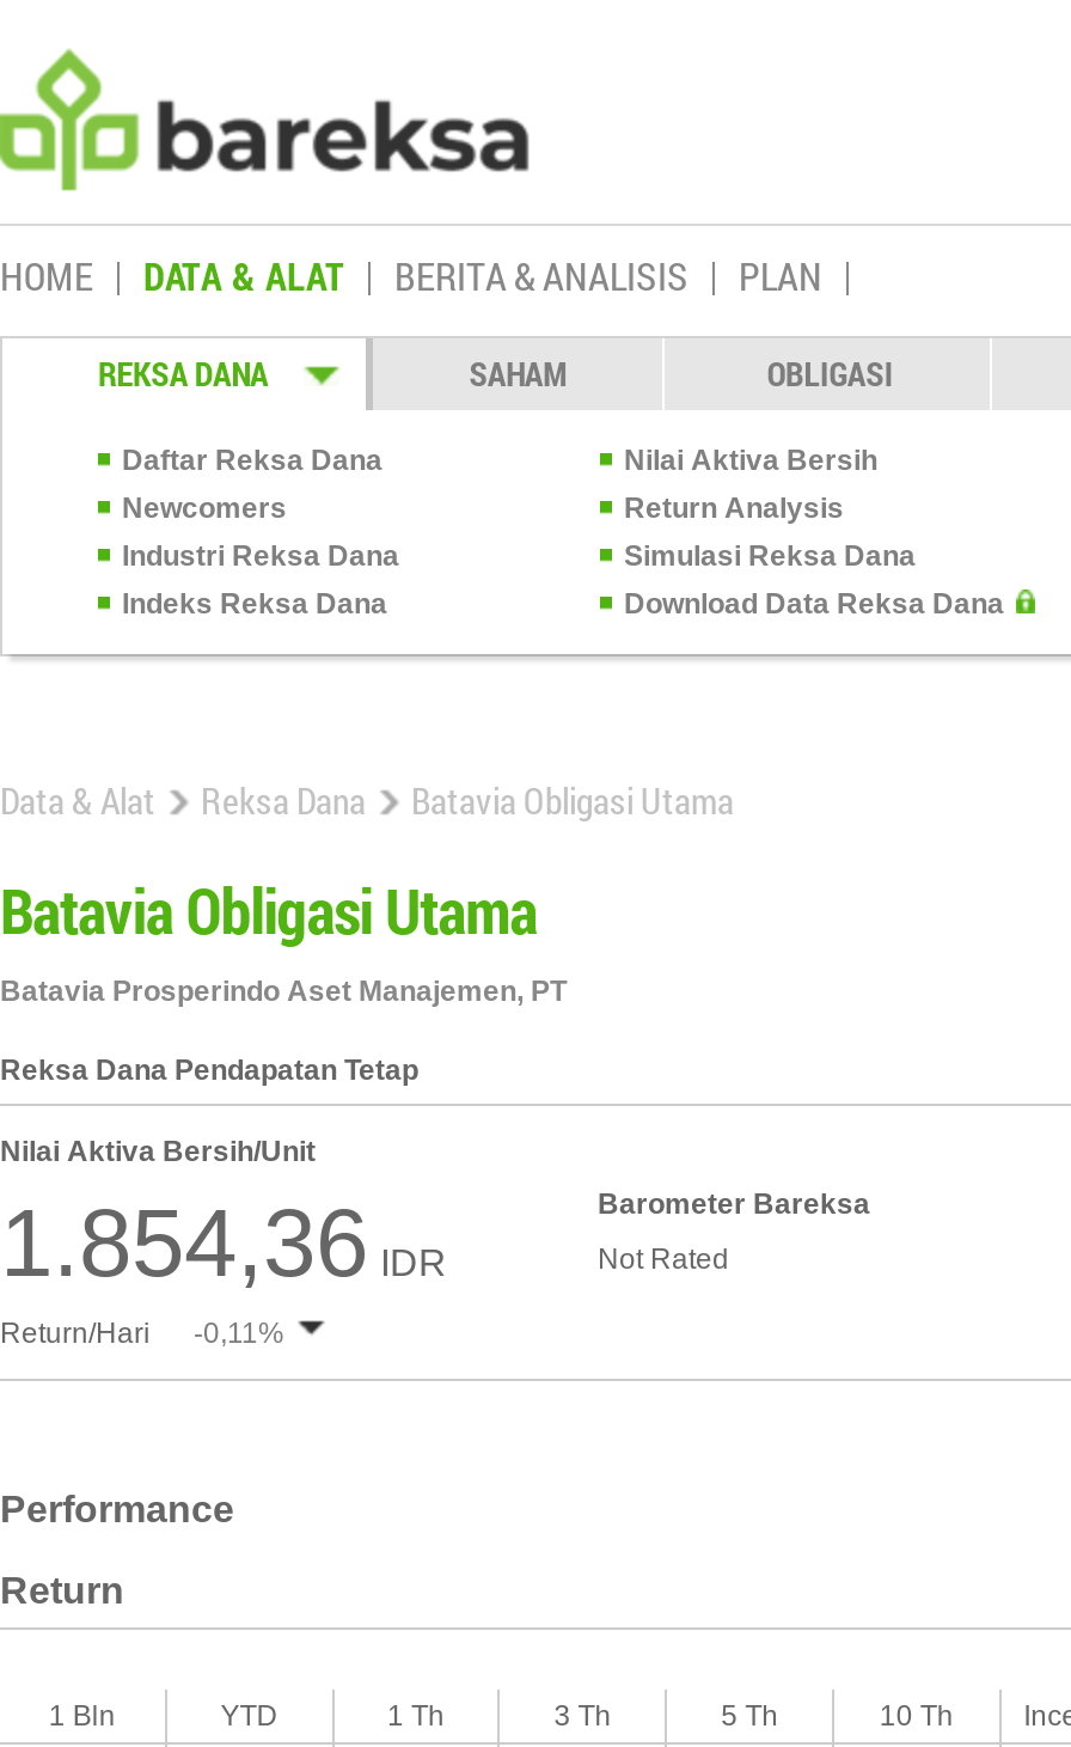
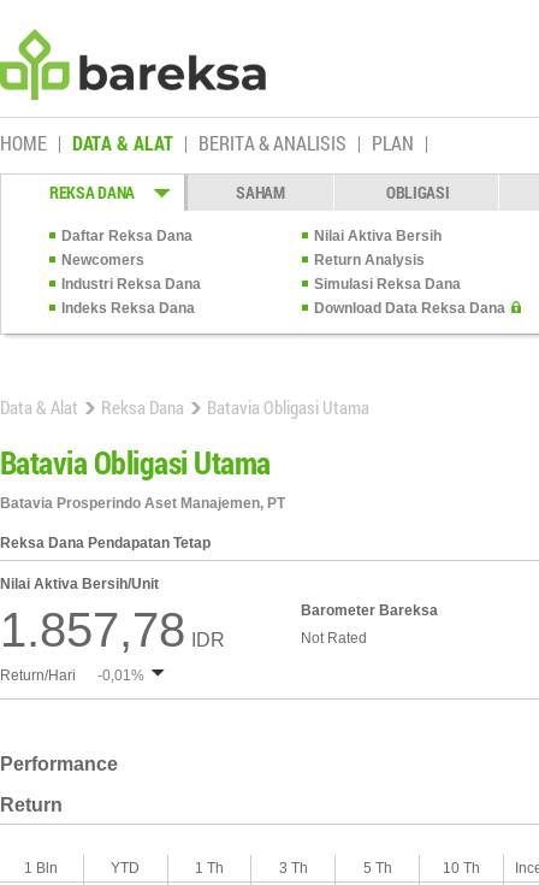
[0,1190,447,1295] 1.854,36 IDR -> [0,603,225,656] 1.857,78 IDR
[0,1317,284,1350] Return/Hari -0,11% -> [0,667,144,684] Return/Hari -0,01%

